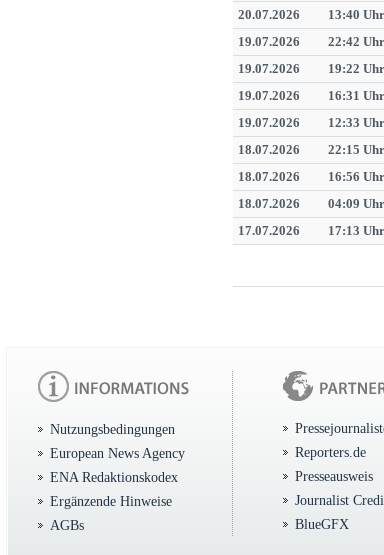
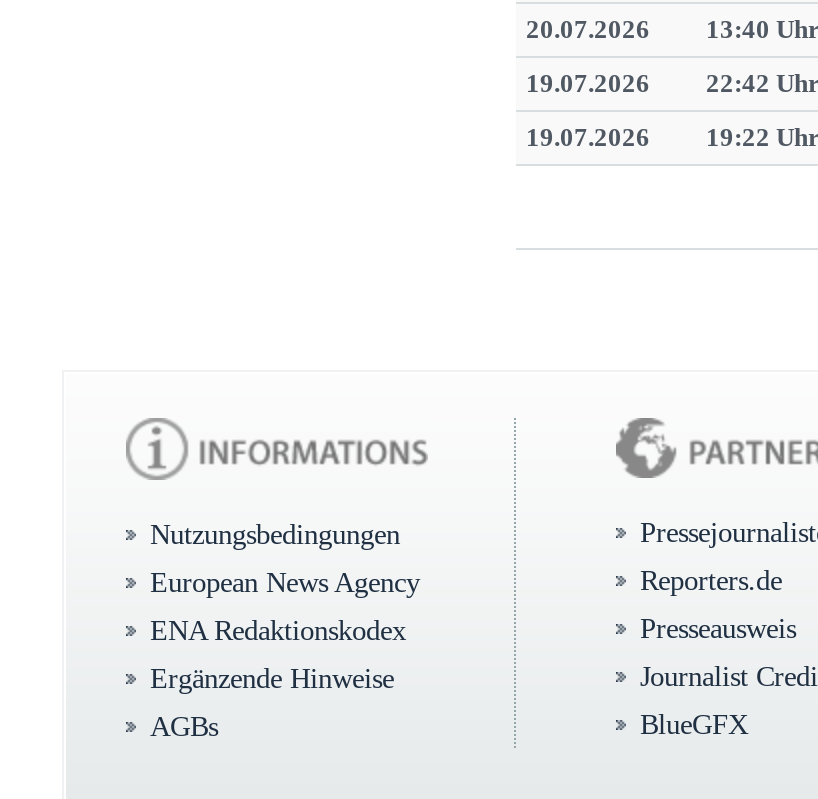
[238,88,384,238] 19.07.2026 | 16:31 Uhr | 19.07.2026 | 12:33 Uhr | 18.07.2026 | 22:15 Uhr | 18.07.2026 | 16:56 Uhr | 18.07.2026 | 04:09 Uhr | 17.07.2026 | 17:13 Uhr -> none

